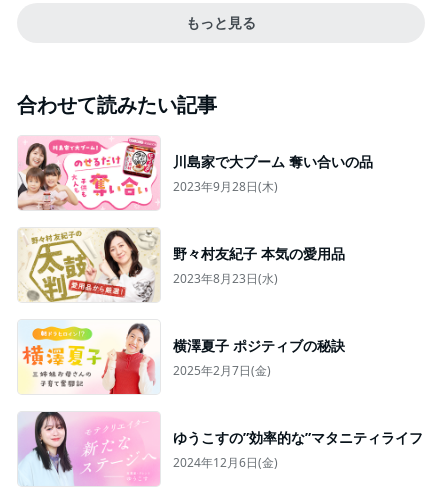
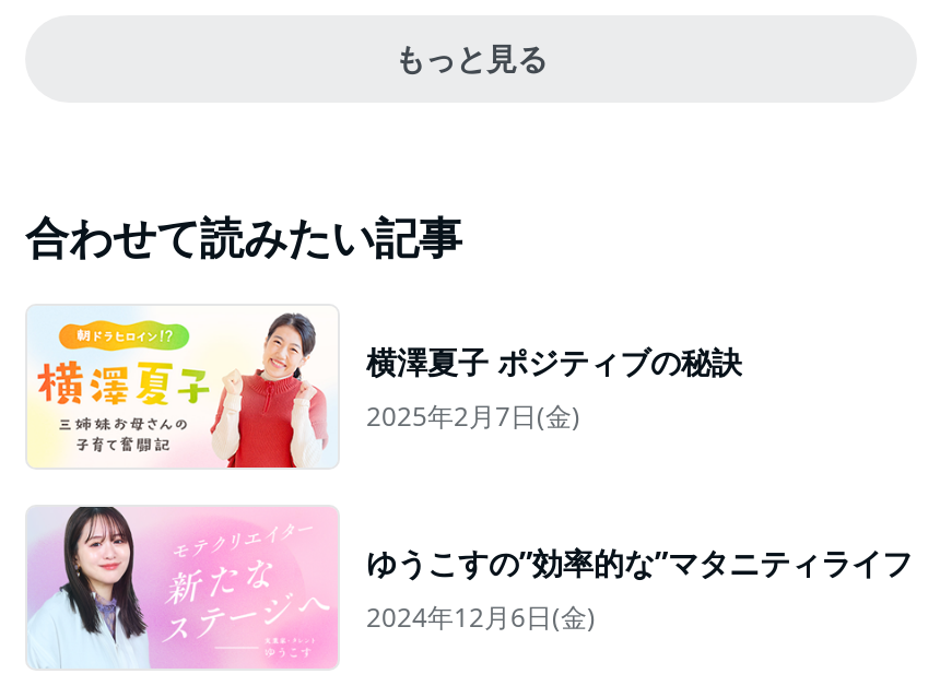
[17,136,373,211] [image] | 川島家で大ブーム 奪い合いの品 | 2023年9月28日(木) -> none
[18,228,345,303] [image] | 野々村友紀子 本気の愛用品 | 2023年8月23日(水) -> none

